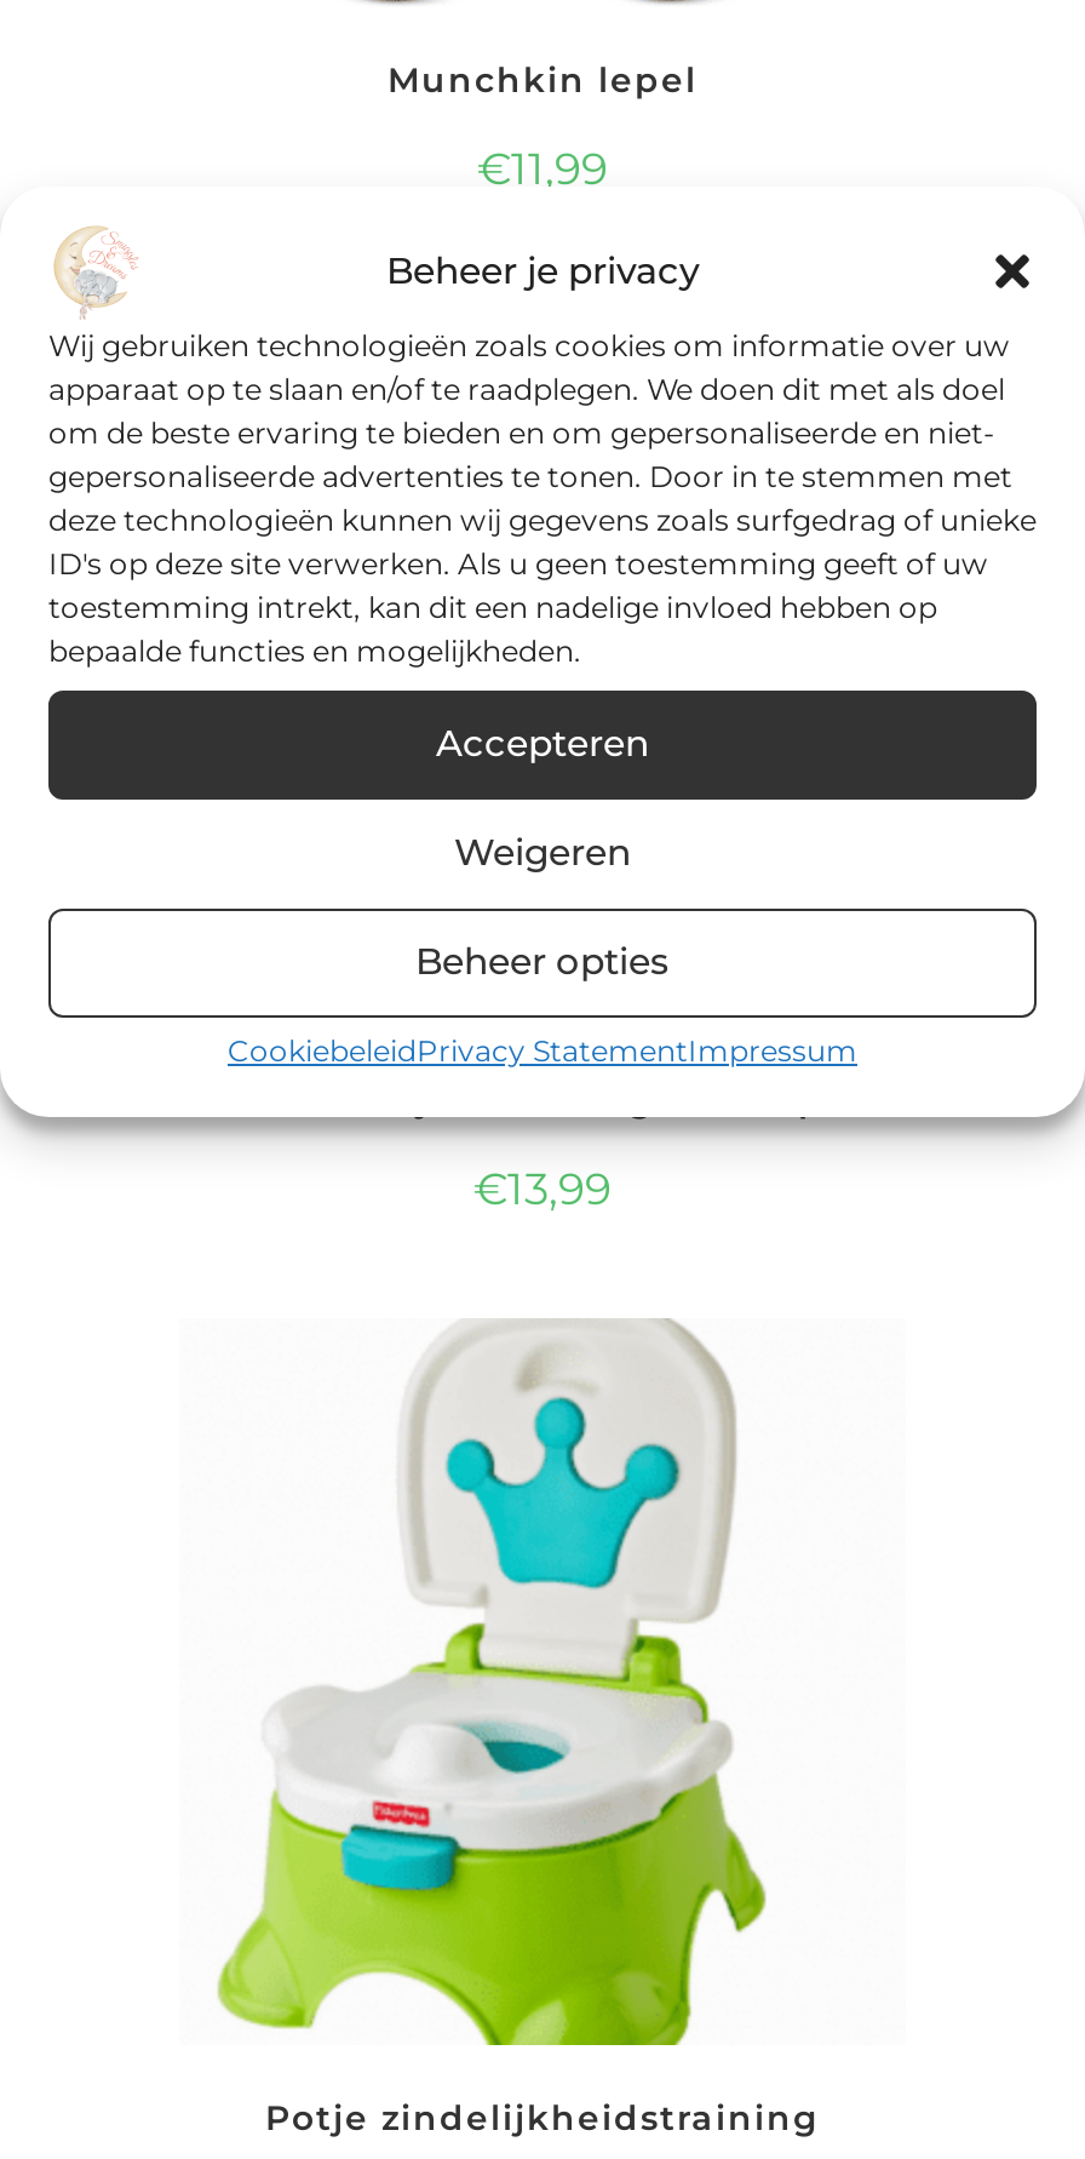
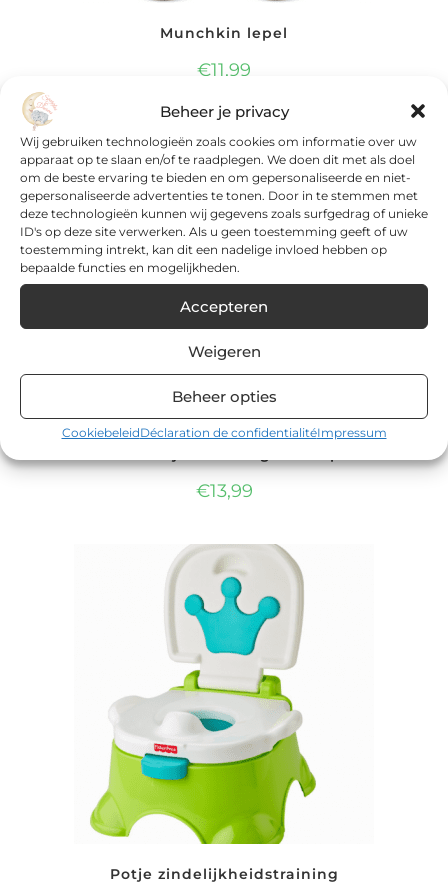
[228,1031,857,1067] CookiebeleidPrivacy StatementImpressum -> [61,425,386,440] CookiebeleidDéclaration de confidentialitéImpressum

